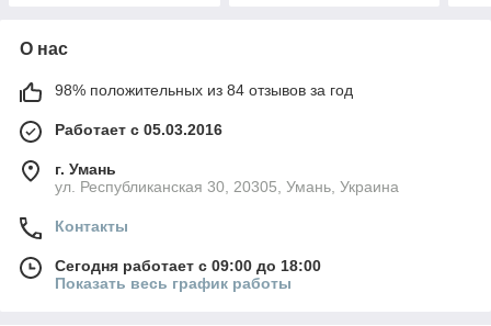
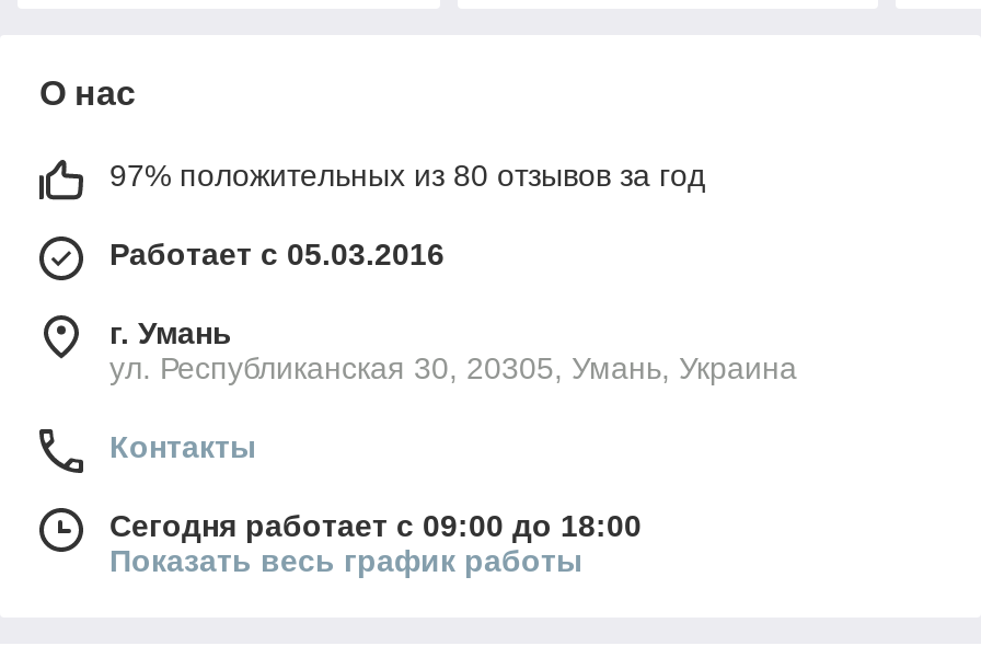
[55,81,353,99] 98% положительных из 84 отзывов за год -> [109,157,705,192] 97% положительных из 80 отзывов за год

